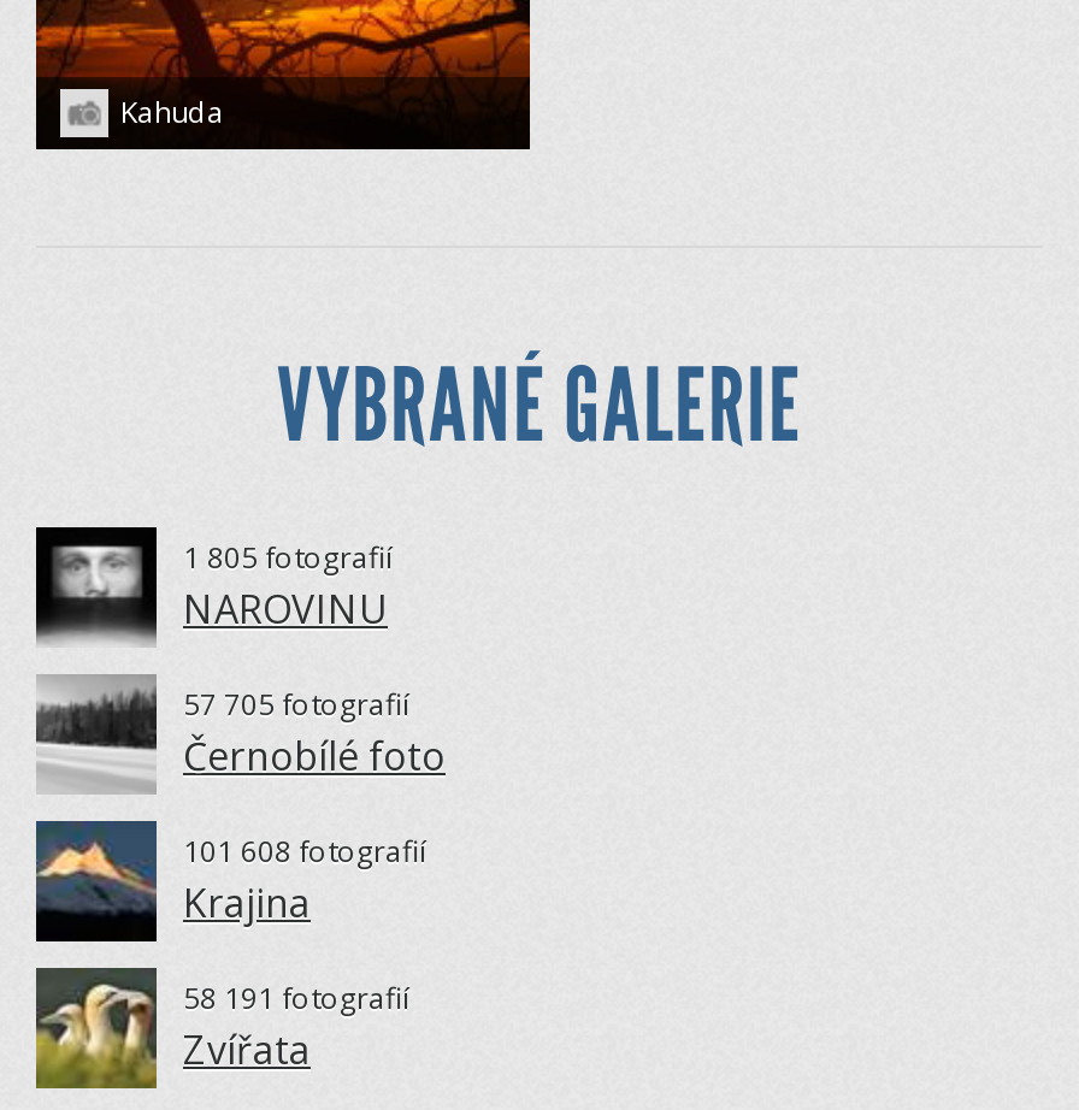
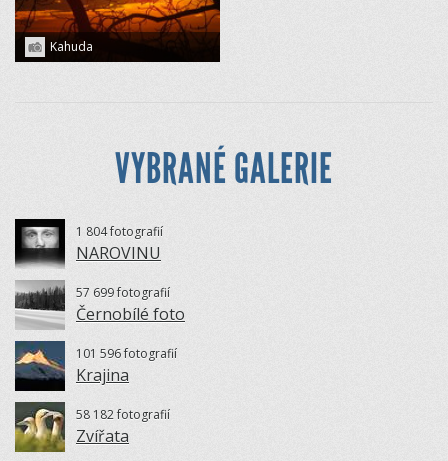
[183,537,393,578] 1 805 fotografií -> [76,223,163,240] 1 804 fotografií
[183,684,409,725] 57 705 fotografií -> [76,284,170,301] 57 699 fotografií
[183,831,426,872] 101 608 fotografií -> [76,345,177,362] 101 596 fotografií
[183,978,409,1019] 58 191 fotografií -> [76,406,170,423] 58 182 fotografií

